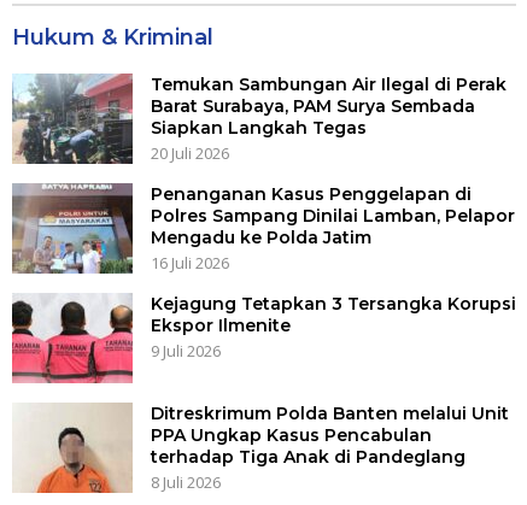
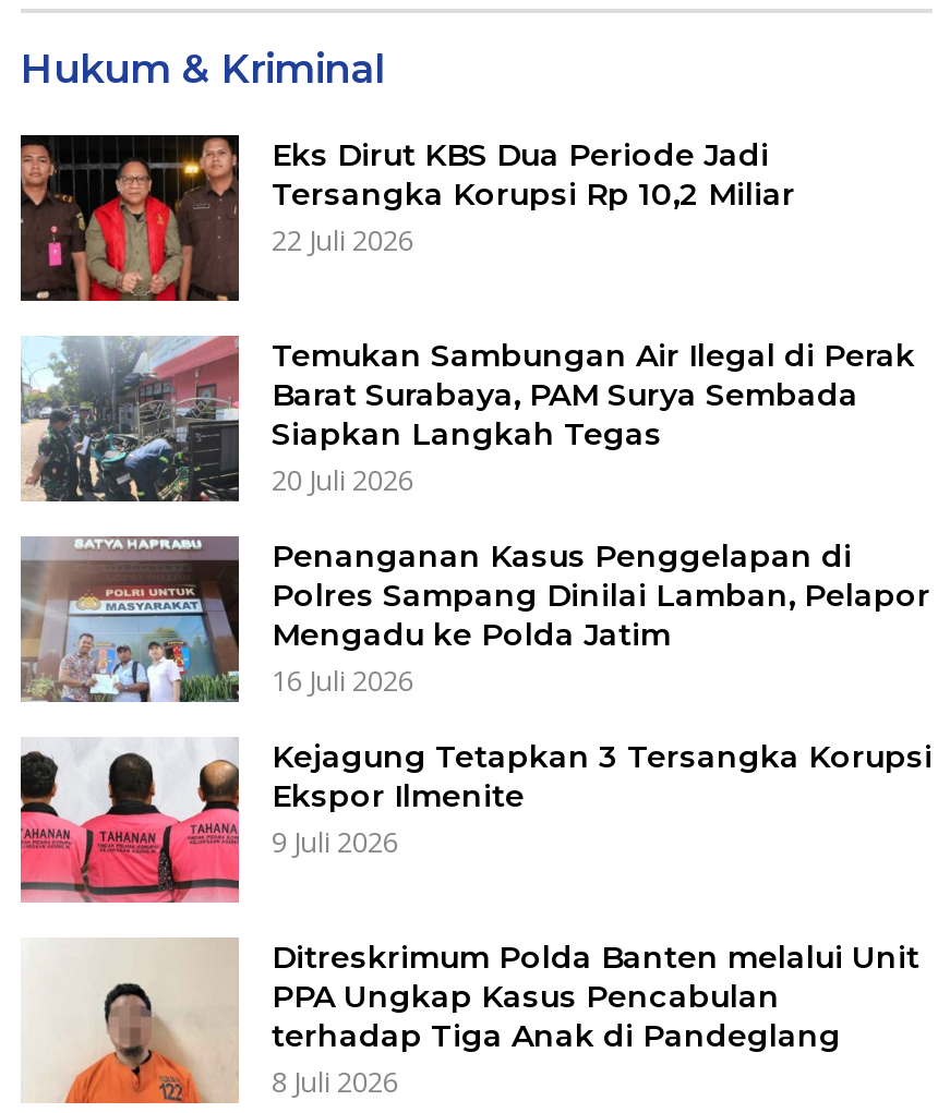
none -> [19,133,795,303] [image] | Eks Dirut KBS Dua Periode Jadi | Tersangka Korupsi Rp 10,2 Miliar | 22 Juli 2026

